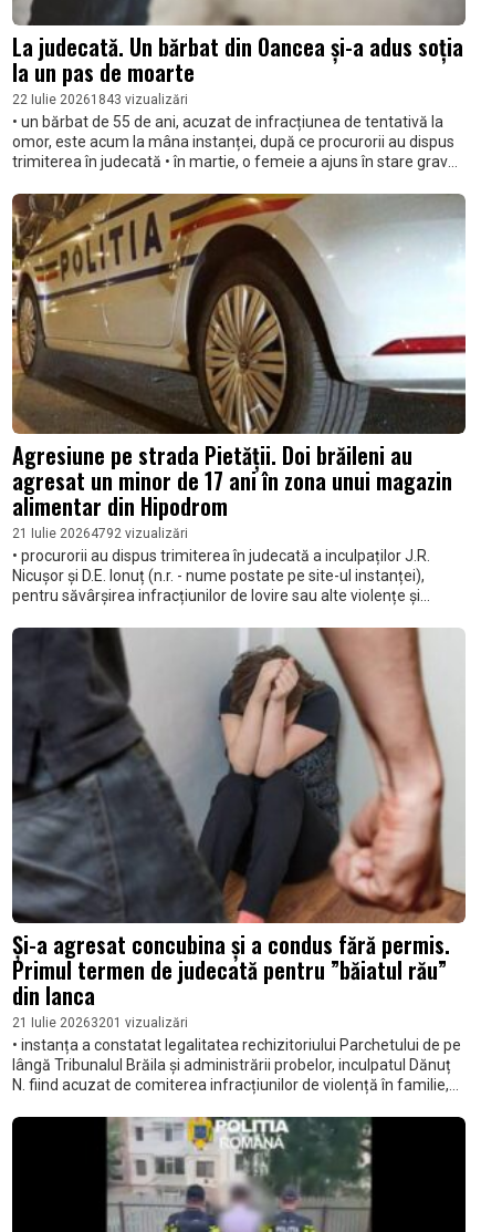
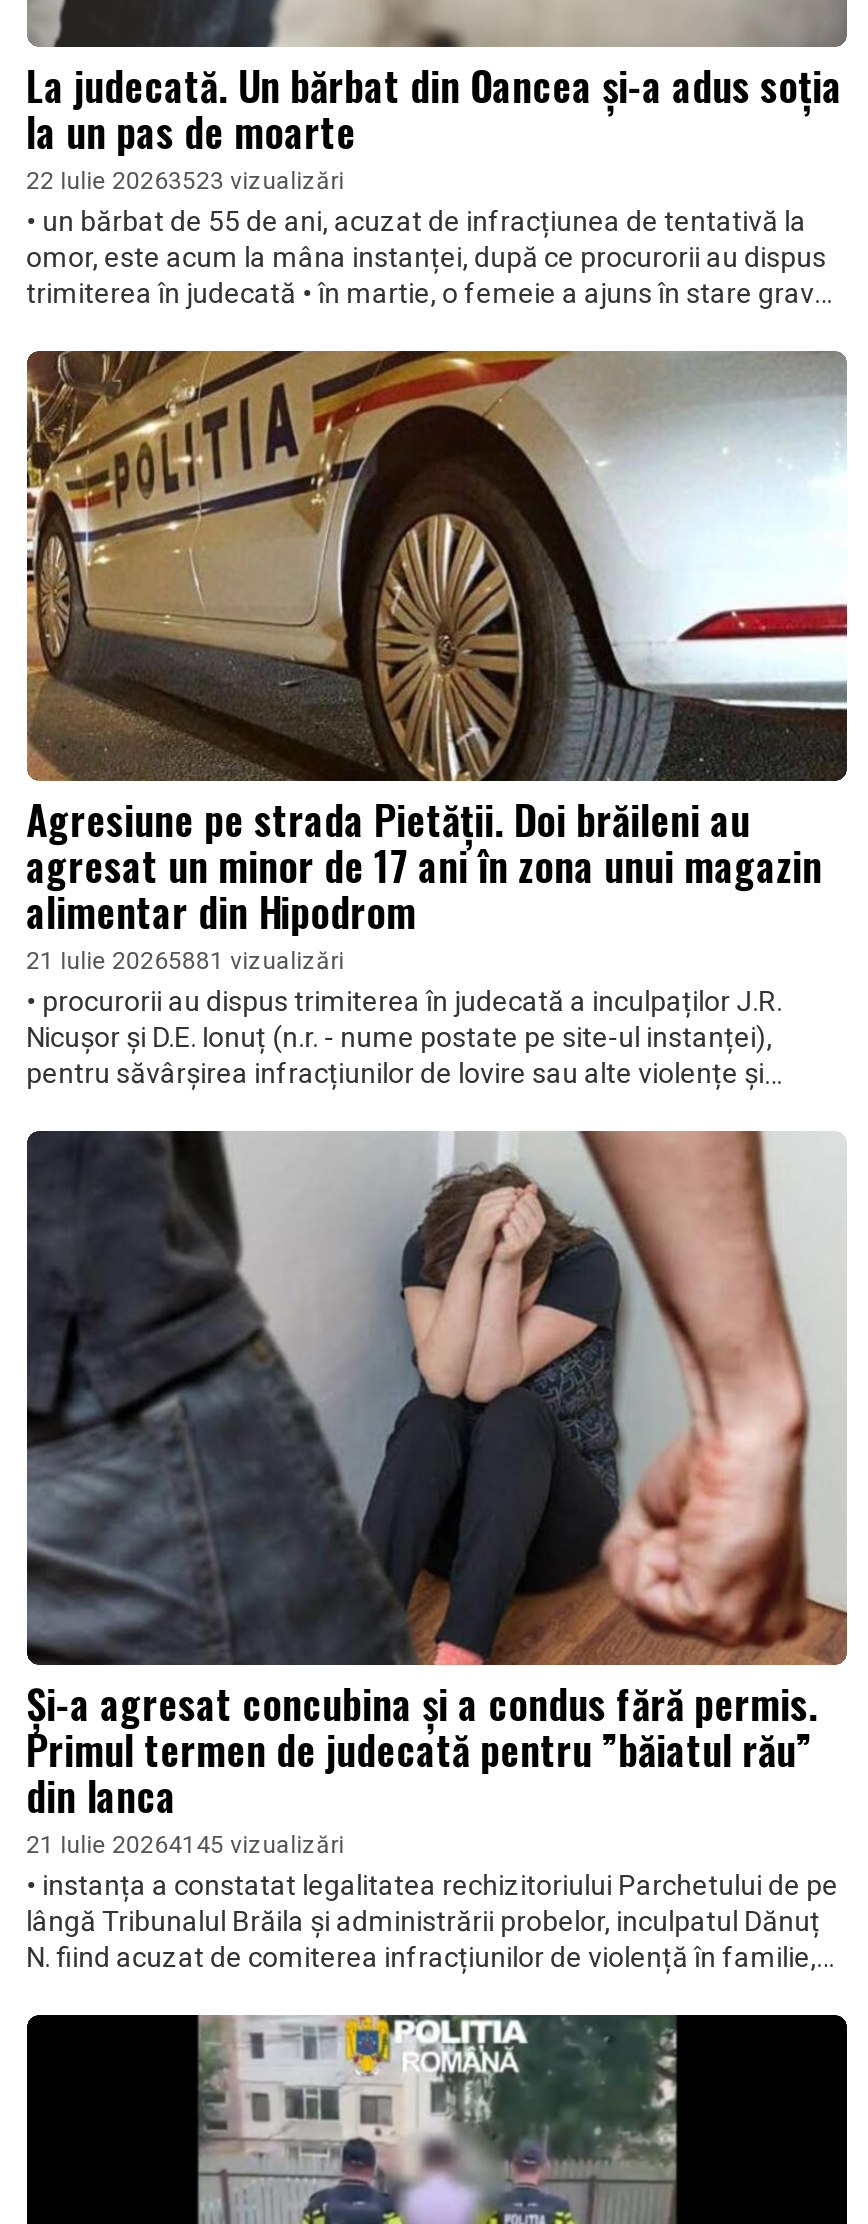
[12,92,188,108] 22 Iulie 20261843 vizualizări -> [26,167,344,195] 22 Iulie 20263523 vizualizări
[12,525,188,541] 21 Iulie 20264792 vizualizări -> [26,948,344,976] 21 Iulie 20265881 vizualizări
[12,1014,188,1030] 21 Iulie 20263201 vizualizări -> [26,1831,344,1859] 21 Iulie 20264145 vizualizări

